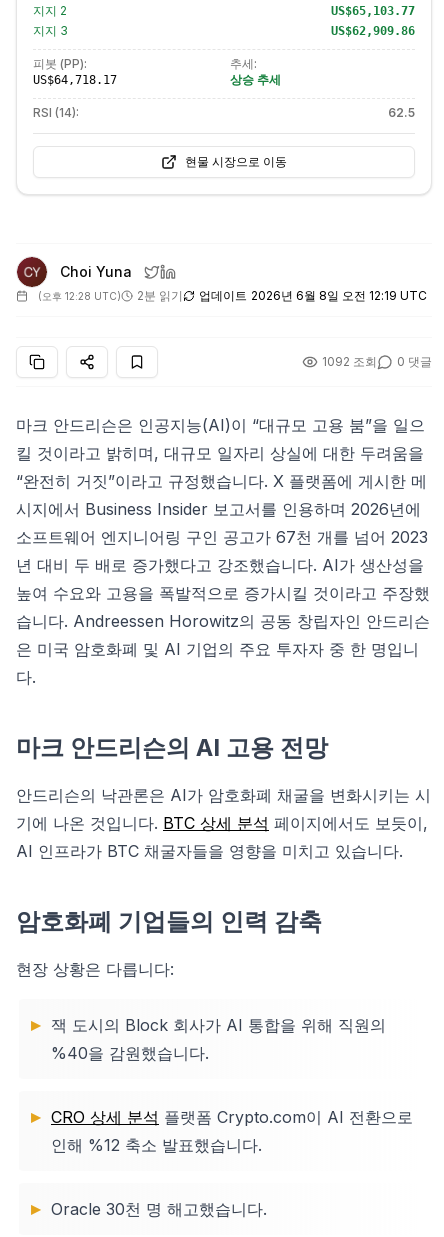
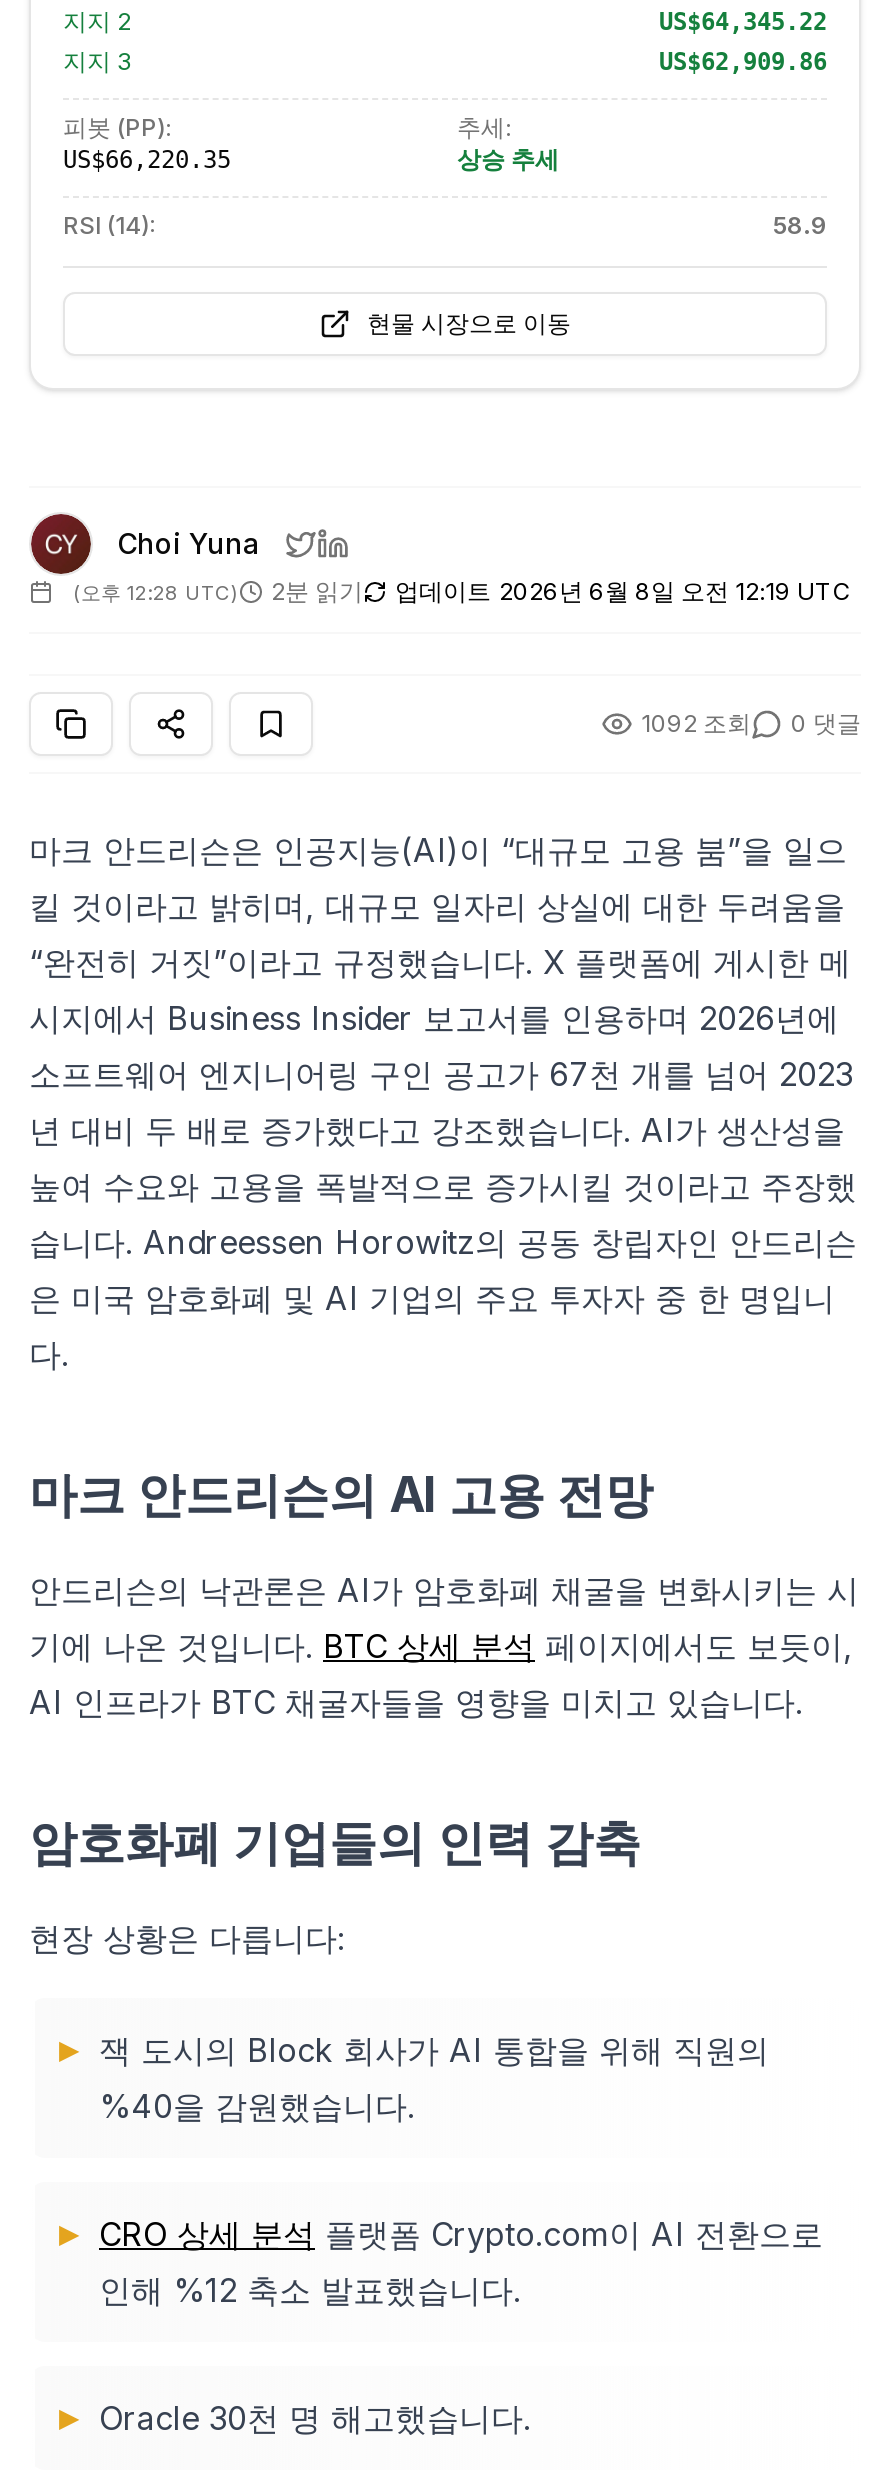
[331,4,415,18] US$65,103.77 -> [659,8,827,36] US$64,345.22
[33,73,117,87] US$64,718.17 -> [63,146,231,174] US$66,220.35
[388,105,415,120] 62.5 -> [773,210,827,240] 58.9

